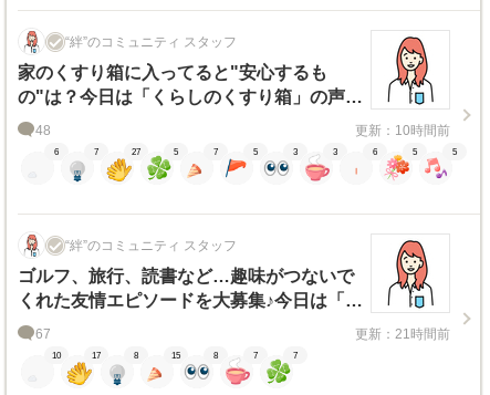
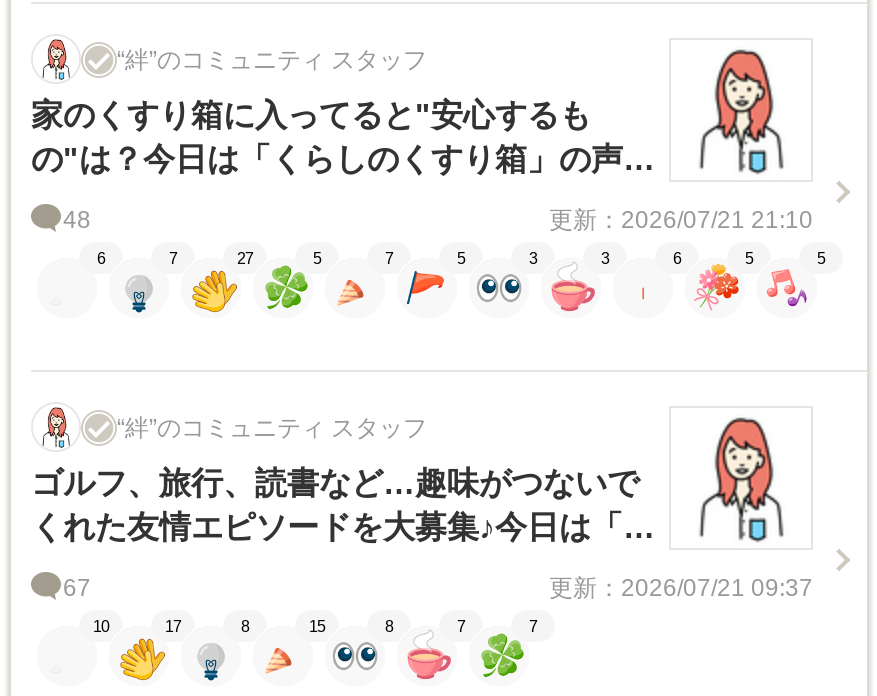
[355,123,450,138] 更新：10時間前 -> [549,206,813,234] 更新：2026/07/21 21:10
[355,327,450,342] 更新：21時間前 -> [549,574,813,602] 更新：2026/07/21 09:37

